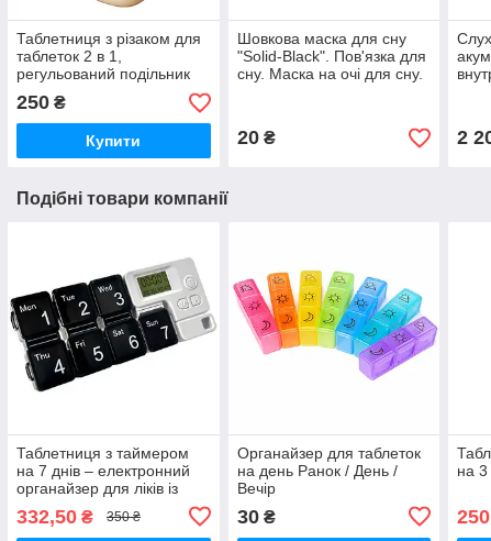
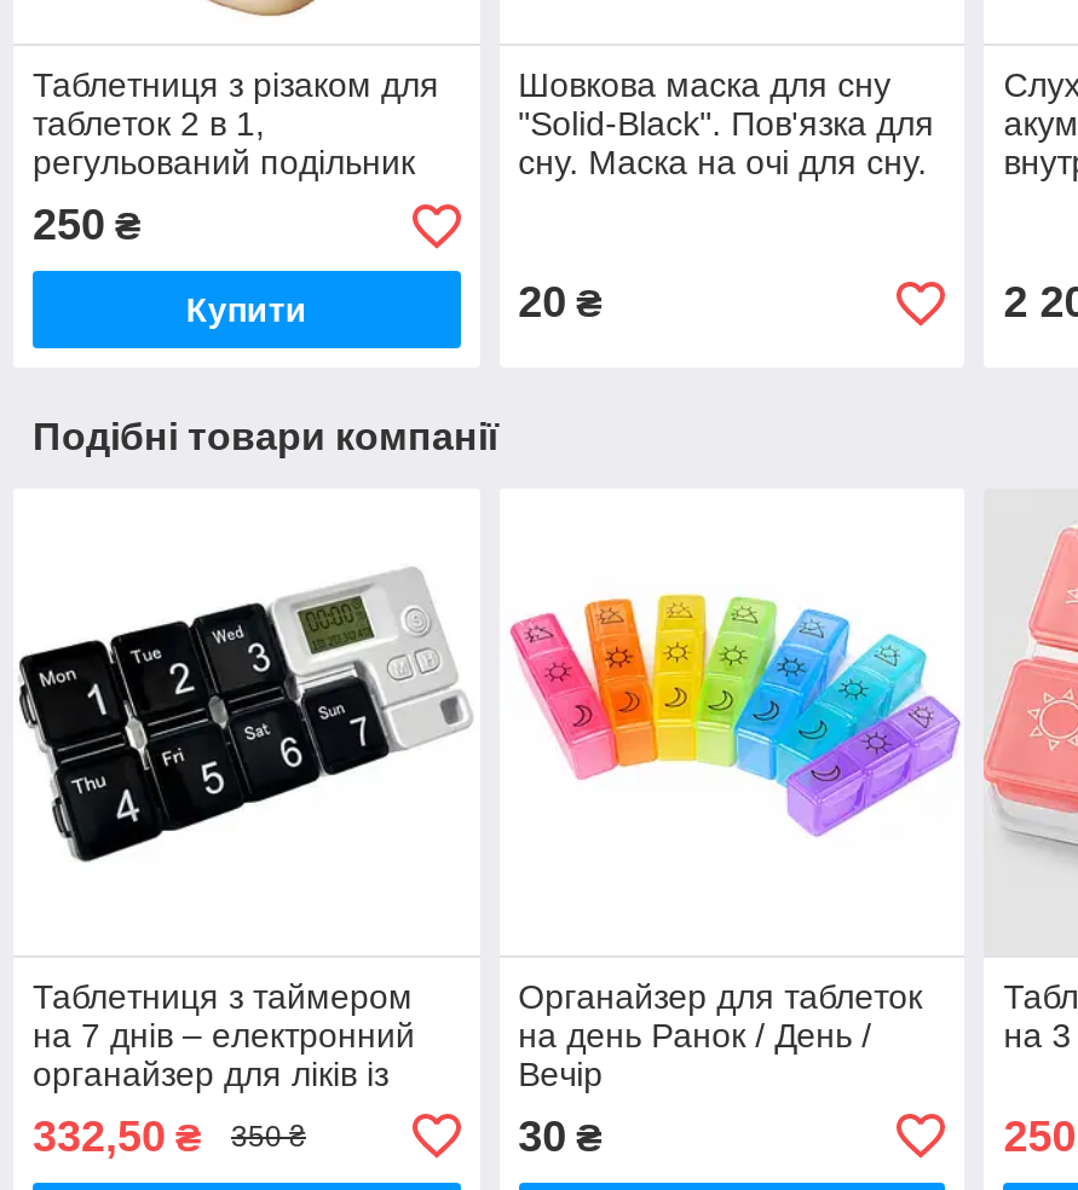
none -> [984,525,1071,873] [image]

